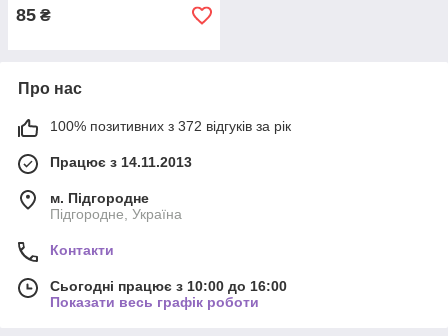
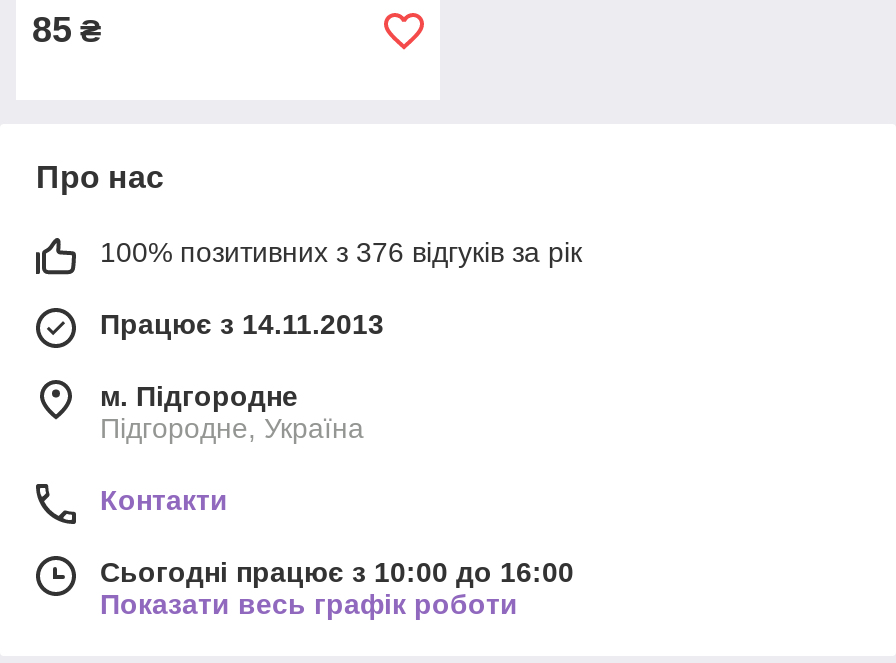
[50,118,291,134] 100% позитивних з 372 відгуків за рік -> [100,236,582,268] 100% позитивних з 376 відгуків за рік

